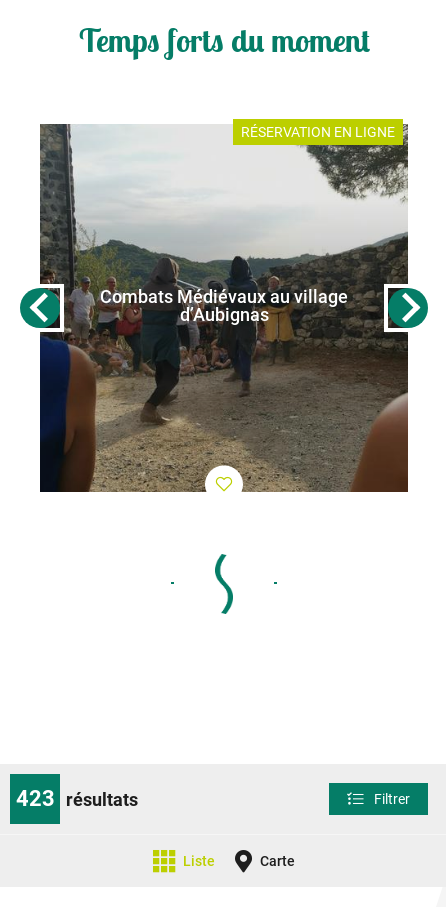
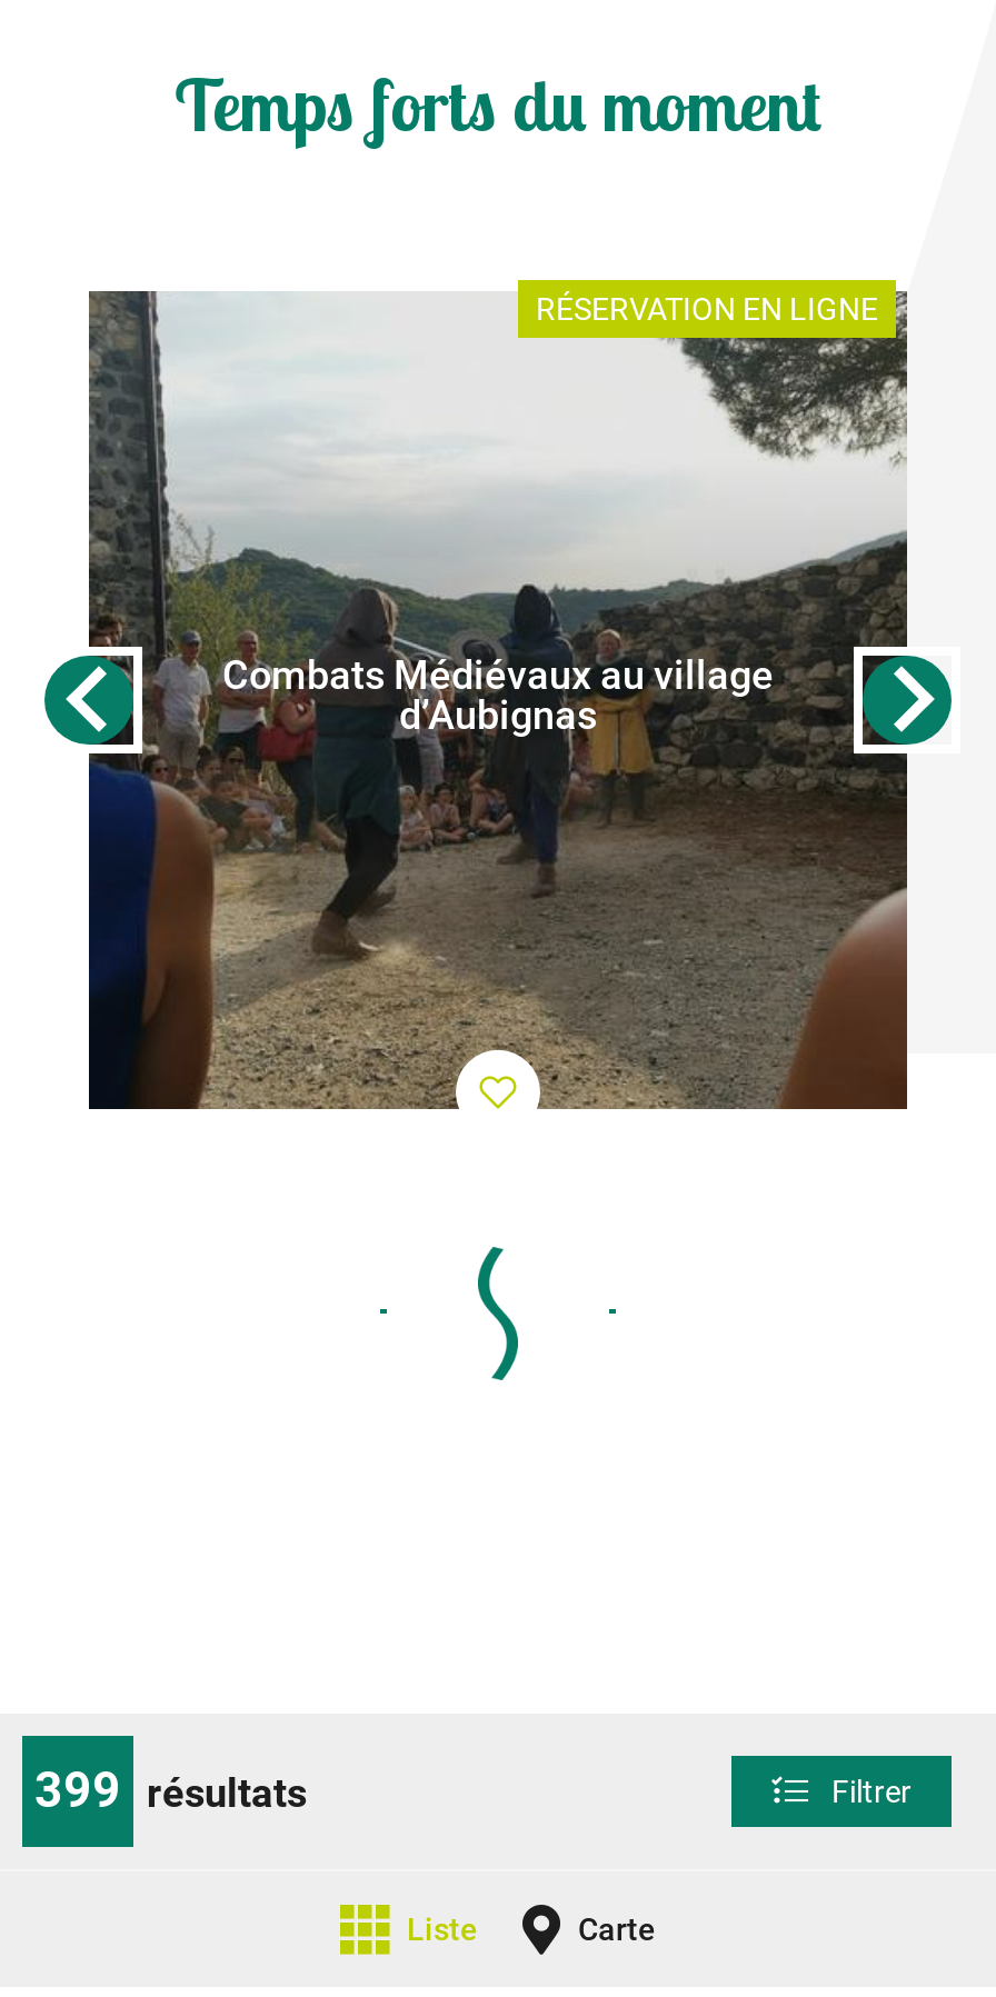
[15,786,138,811] 423 résultats -> [34,1763,307,1818] 399 résultats

